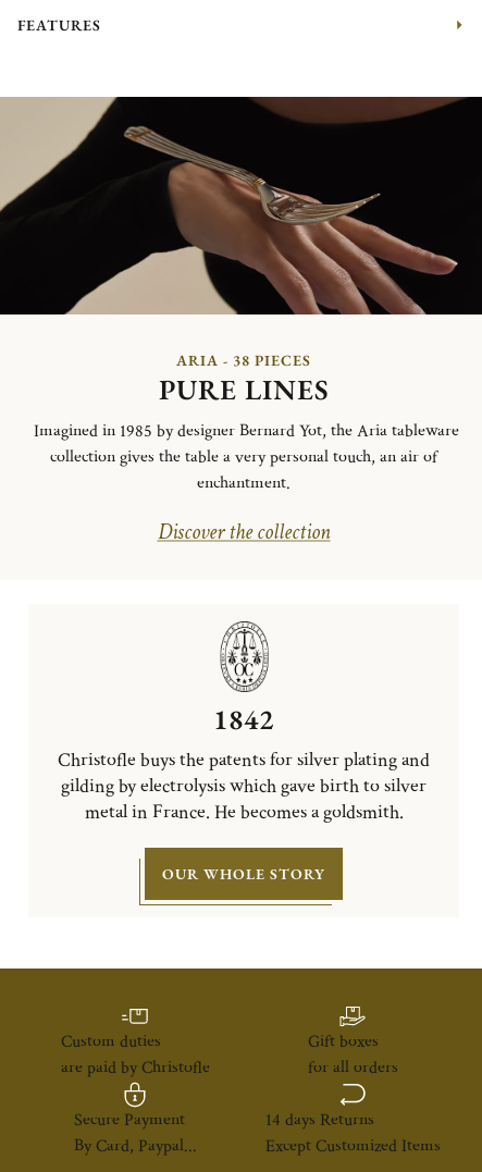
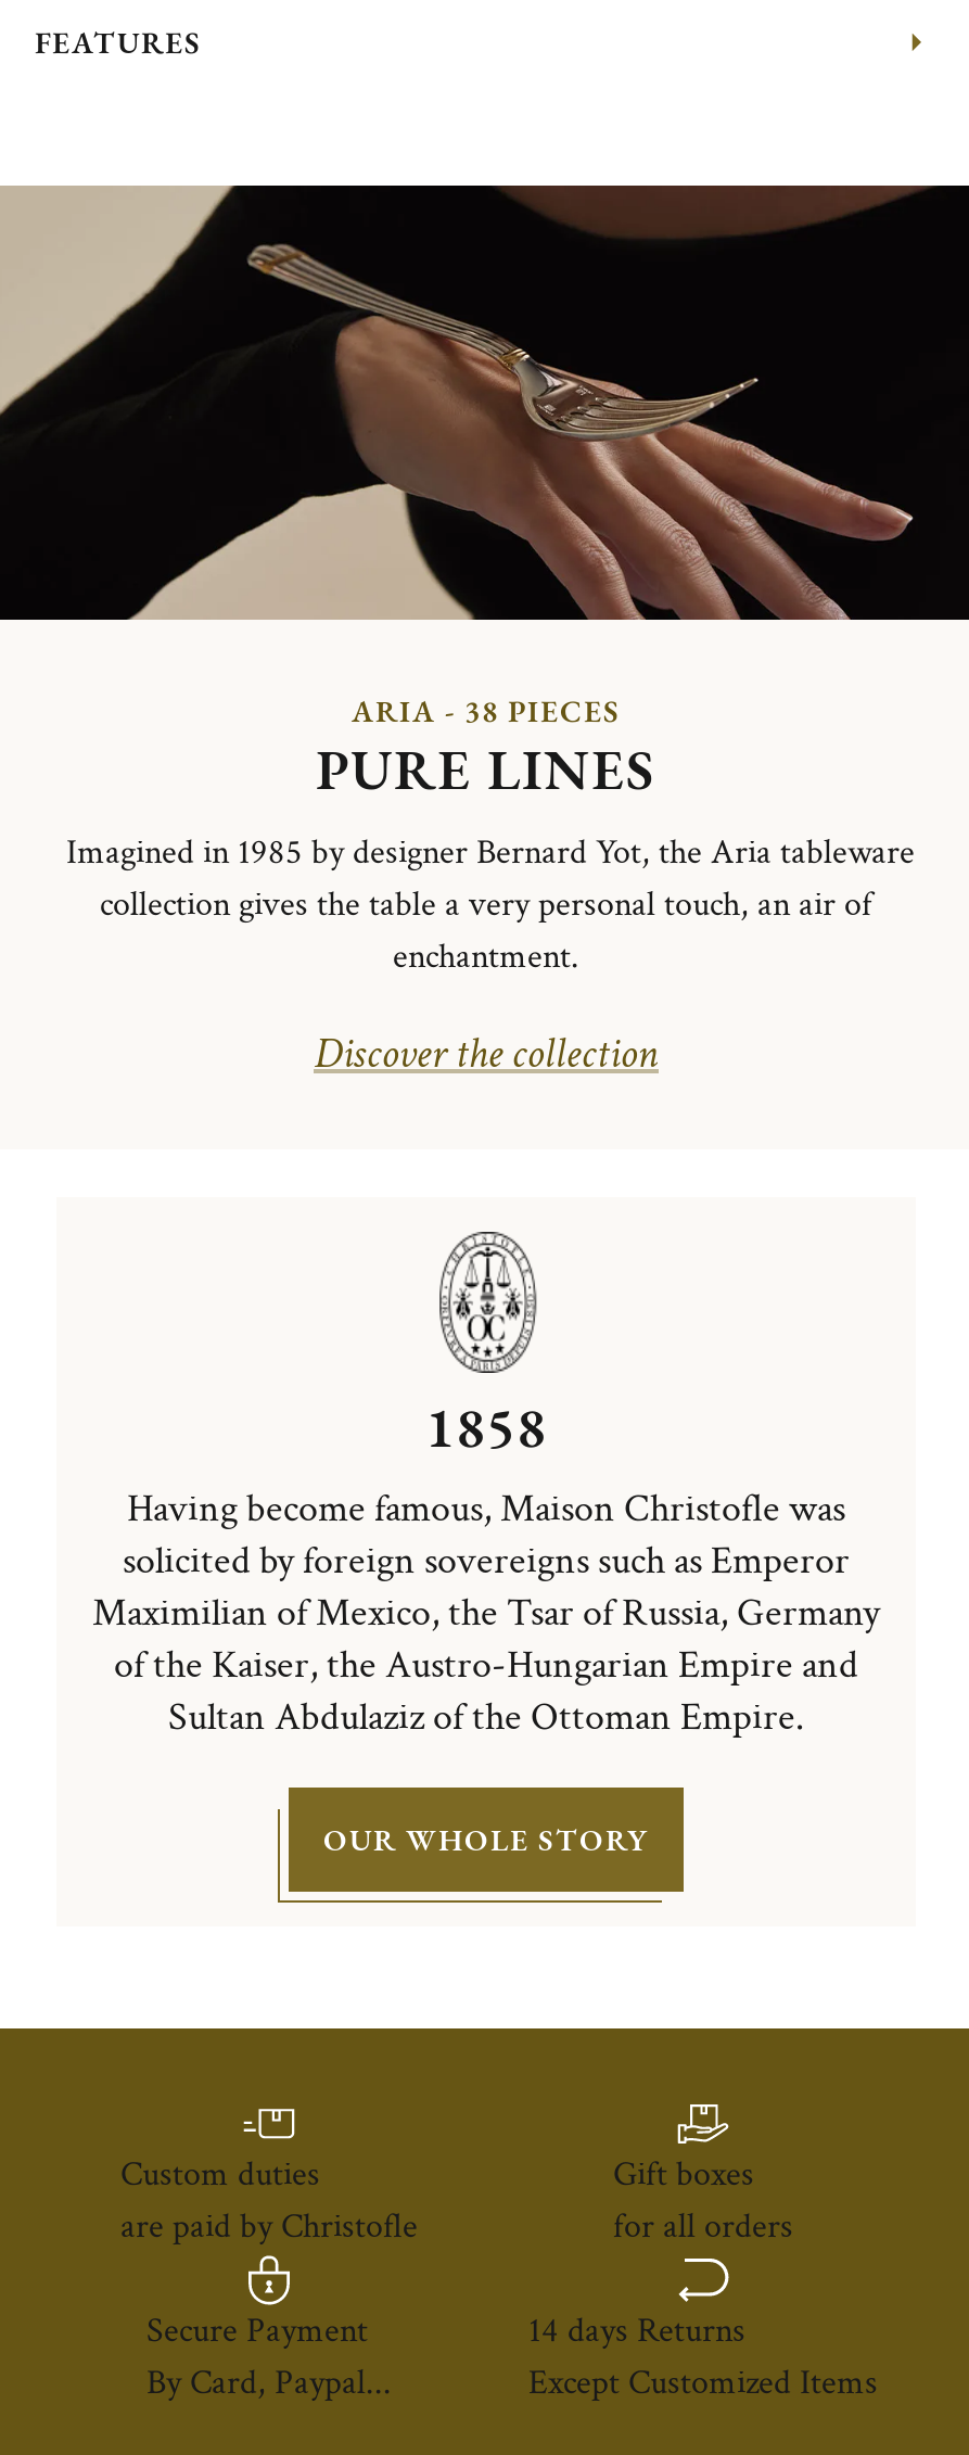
[58,700,430,825] 1842 | Christofle buys the patents for silver plating and | gilding by electrolysis which gave birth to silver | metal in France. He becomes a goldsmith. -> [92,1389,880,1741] 1858 | Having become famous, Maison Christofle was | solicited by foreign sovereigns such as Emperor | Maximilian of Mexico, the Tsar of Russia, Germany | of the Kaiser, the Austro-Hungarian Empire and | Sultan Abdulaziz of the Ottoman Empire.

